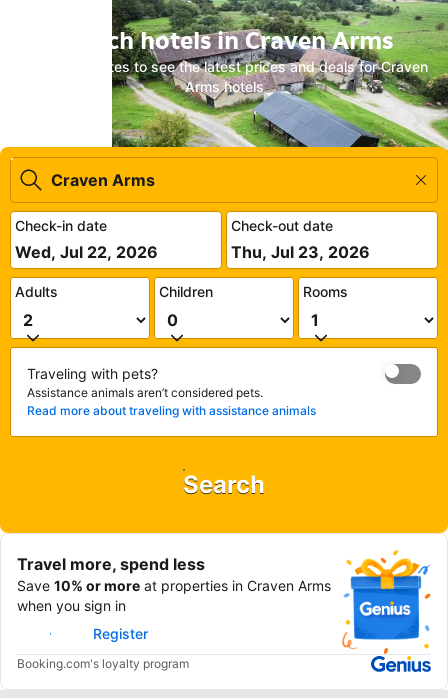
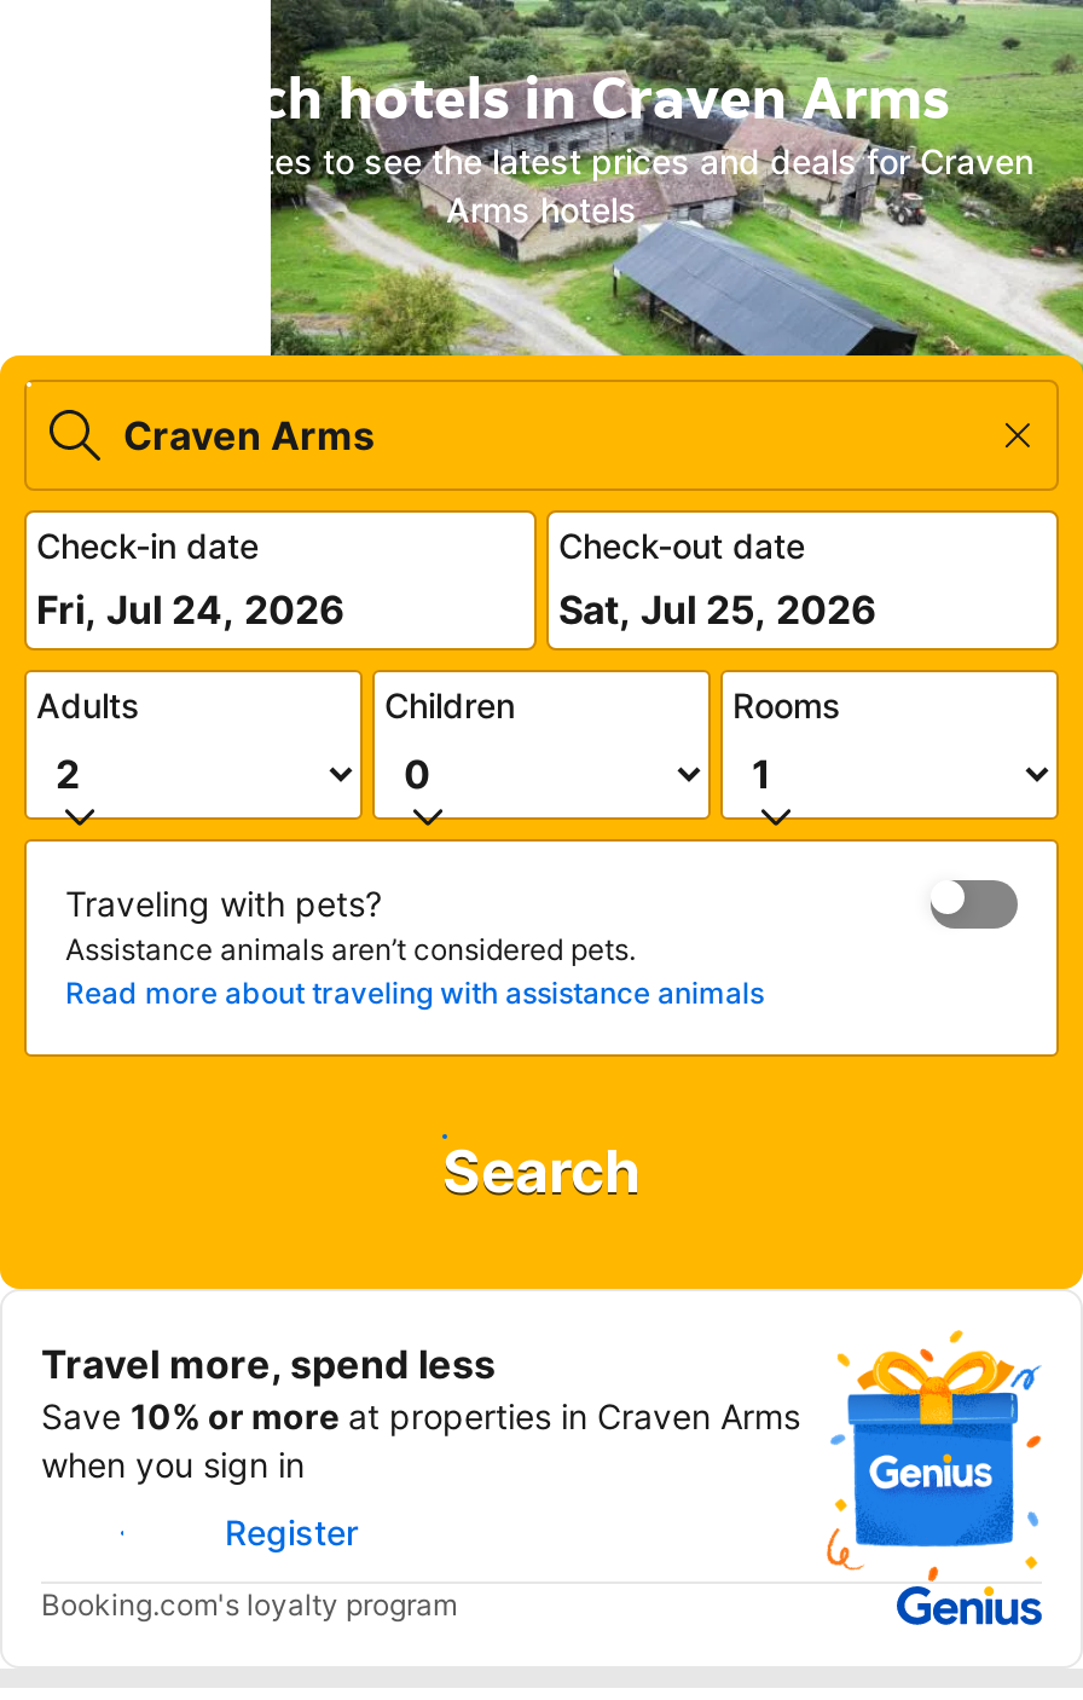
[15,242,158,262] Wed, Jul 22, 2026 -> [36,585,346,634] Fri, Jul 24, 2026
[231,242,370,262] Thu, Jul 23, 2026 -> [558,585,878,634] Sat, Jul 25, 2026

